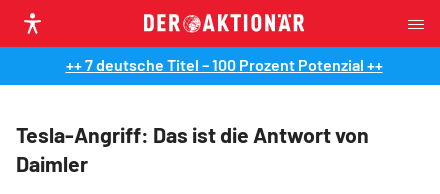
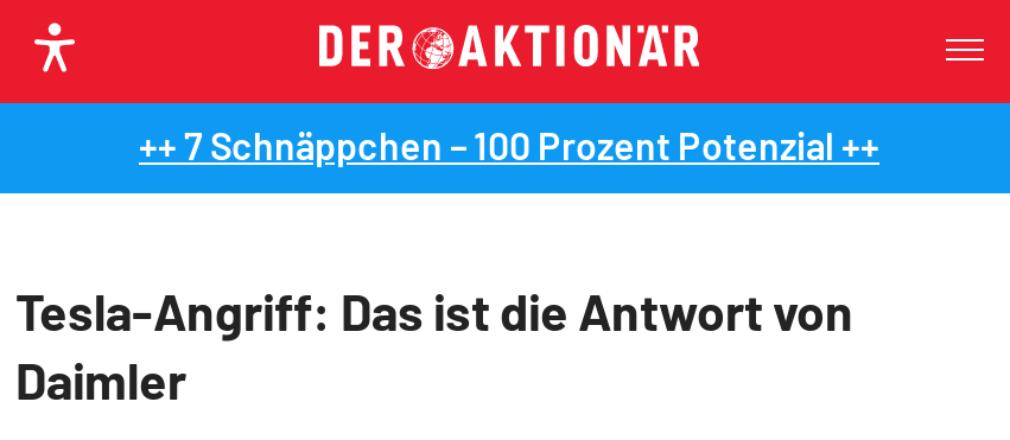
[65,55,382,74] ++ 7 deutsche Titel – 100 Prozent Potenzial ++ -> [139,122,879,167] ++ 7 Schnäppchen – 100 Prozent Potenzial ++

